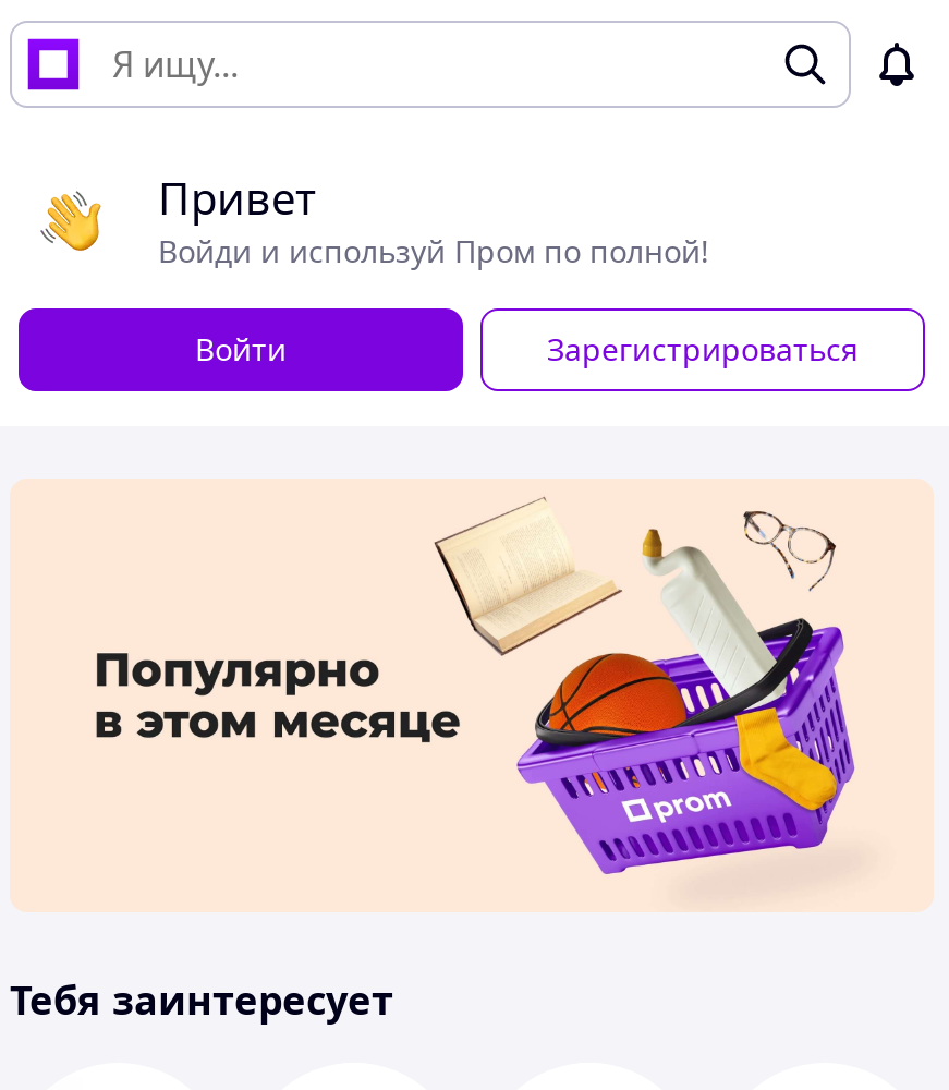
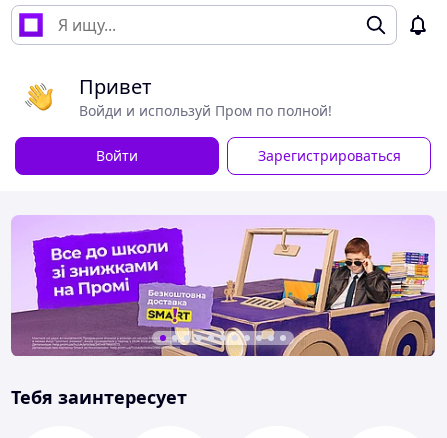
[12,481,932,910] [image] -> [10,215,436,357] [image]

